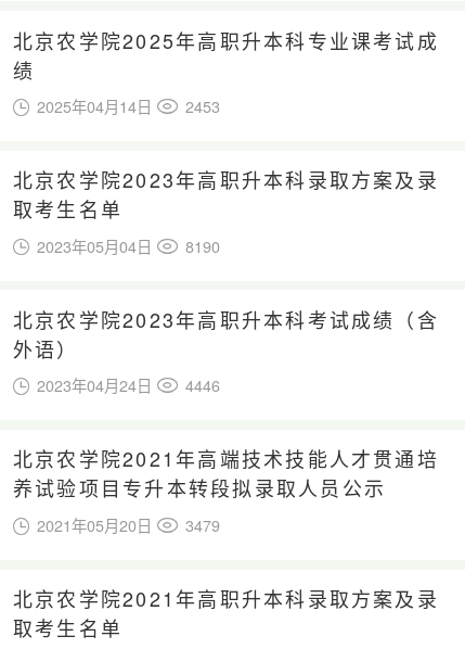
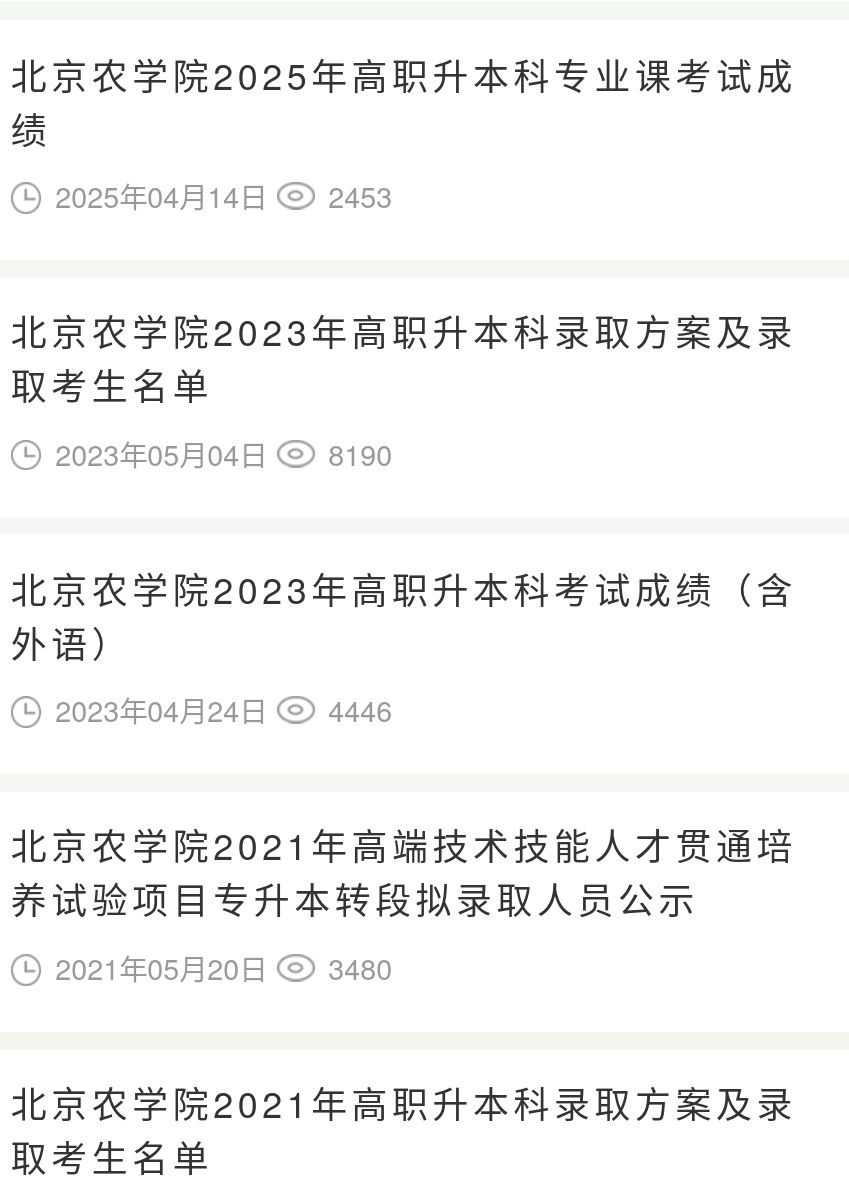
[37,514,220,536] 2021年05月20日 3479 -> [55,947,392,987] 2021年05月20日 3480

